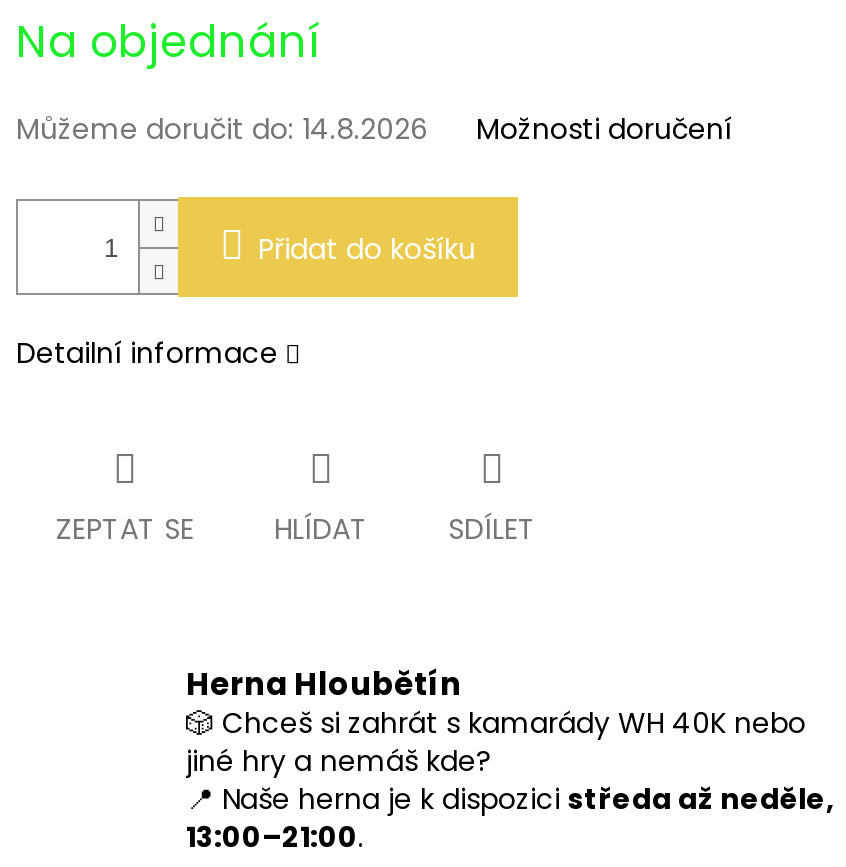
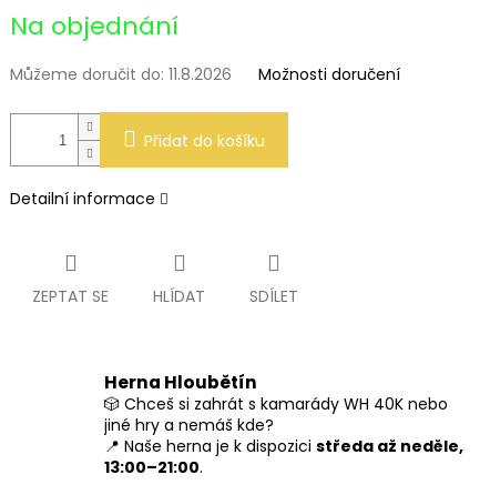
[16,110,428,150] Můžeme doručit do: 14.8.2026 -> [10,64,232,86] Můžeme doručit do: 11.8.2026

